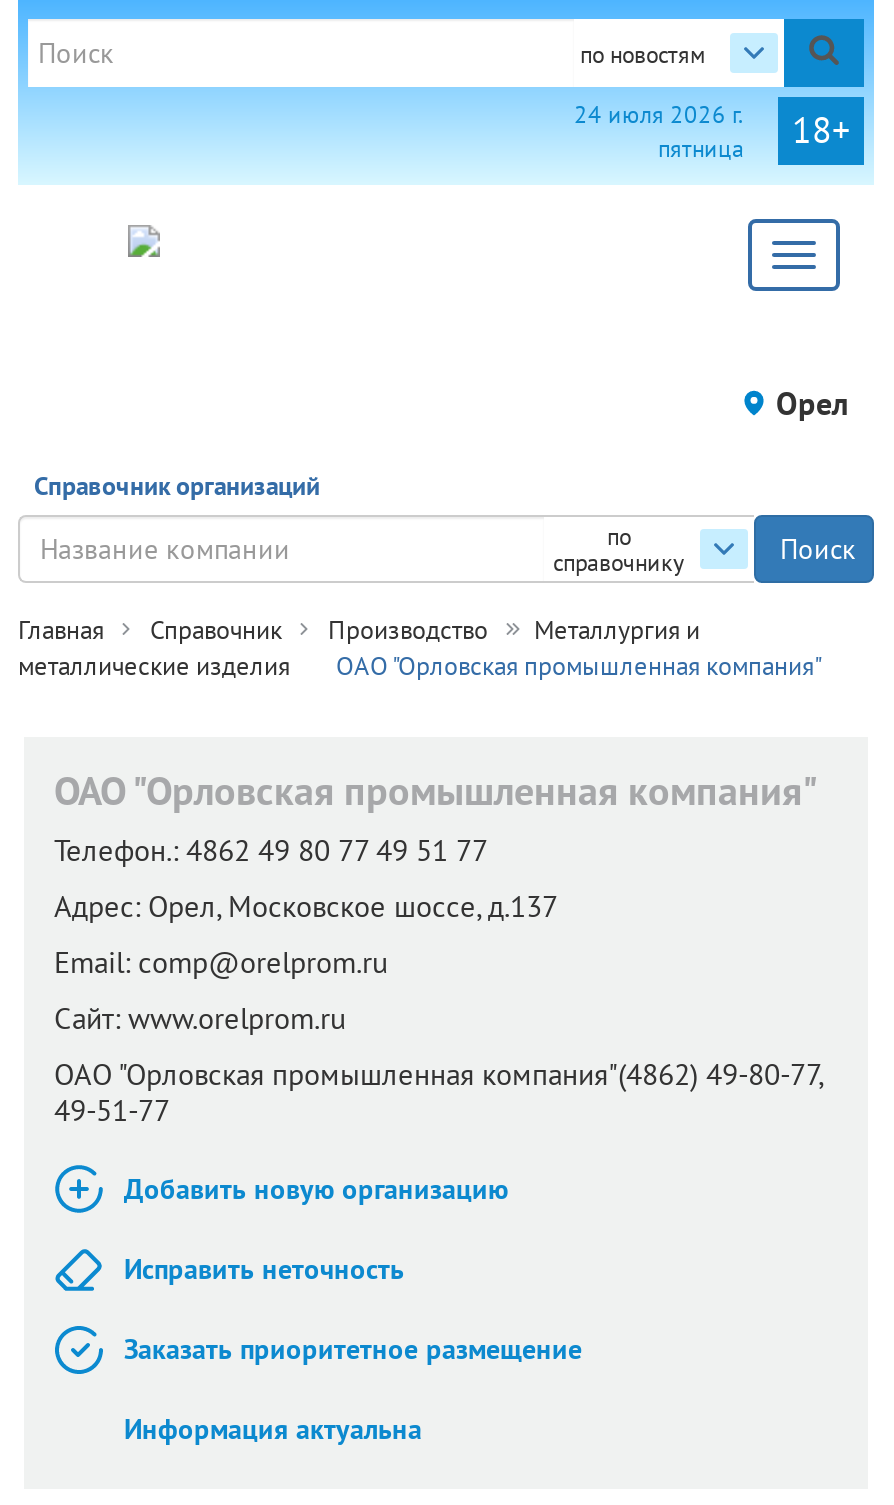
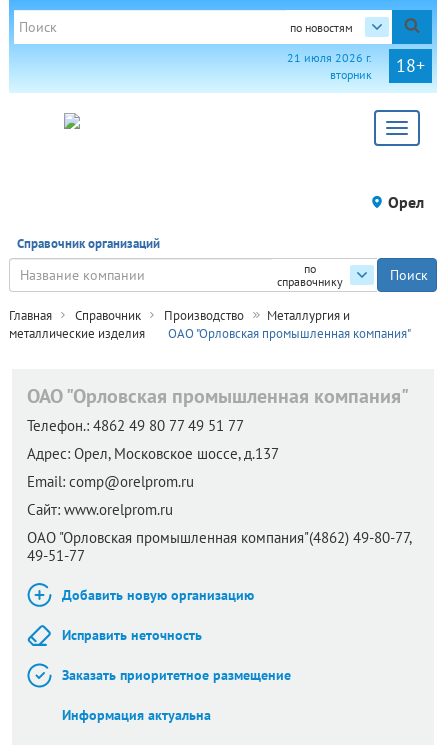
[574,99,744,163] 24 июля 2026 г. | пятница -> [287,50,372,82] 21 июля 2026 г. | вторник

